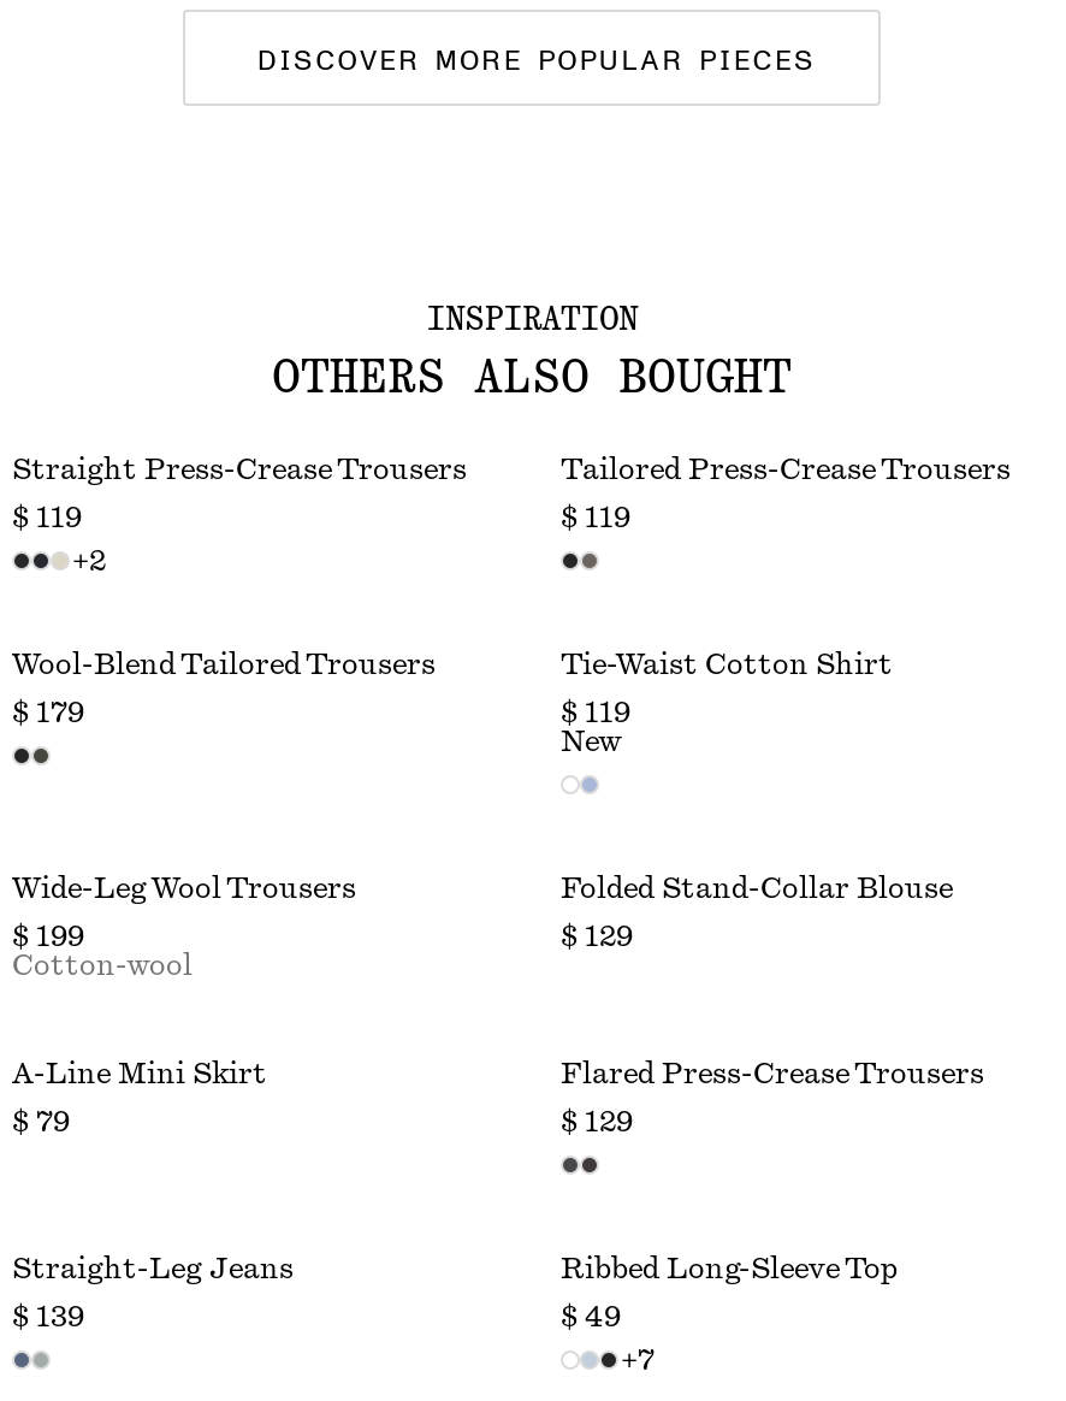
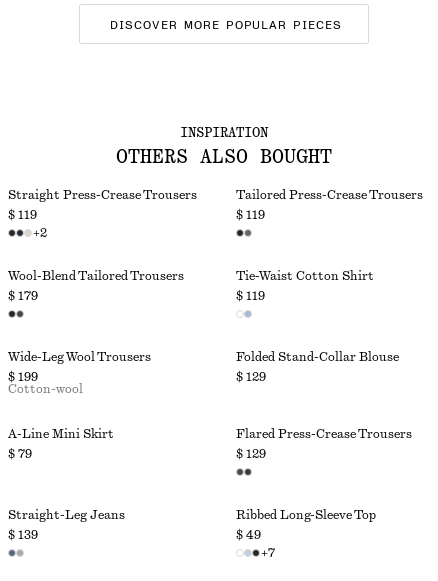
[561,727,621,756] New -> none

